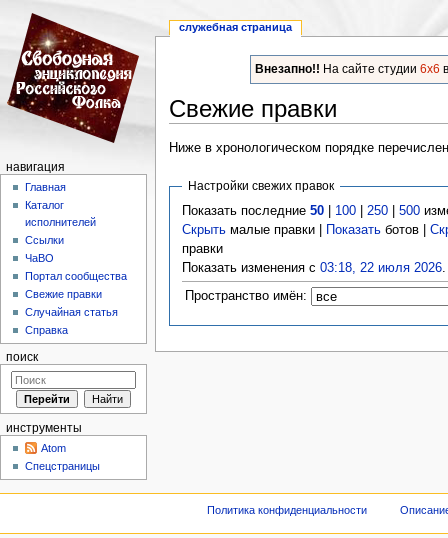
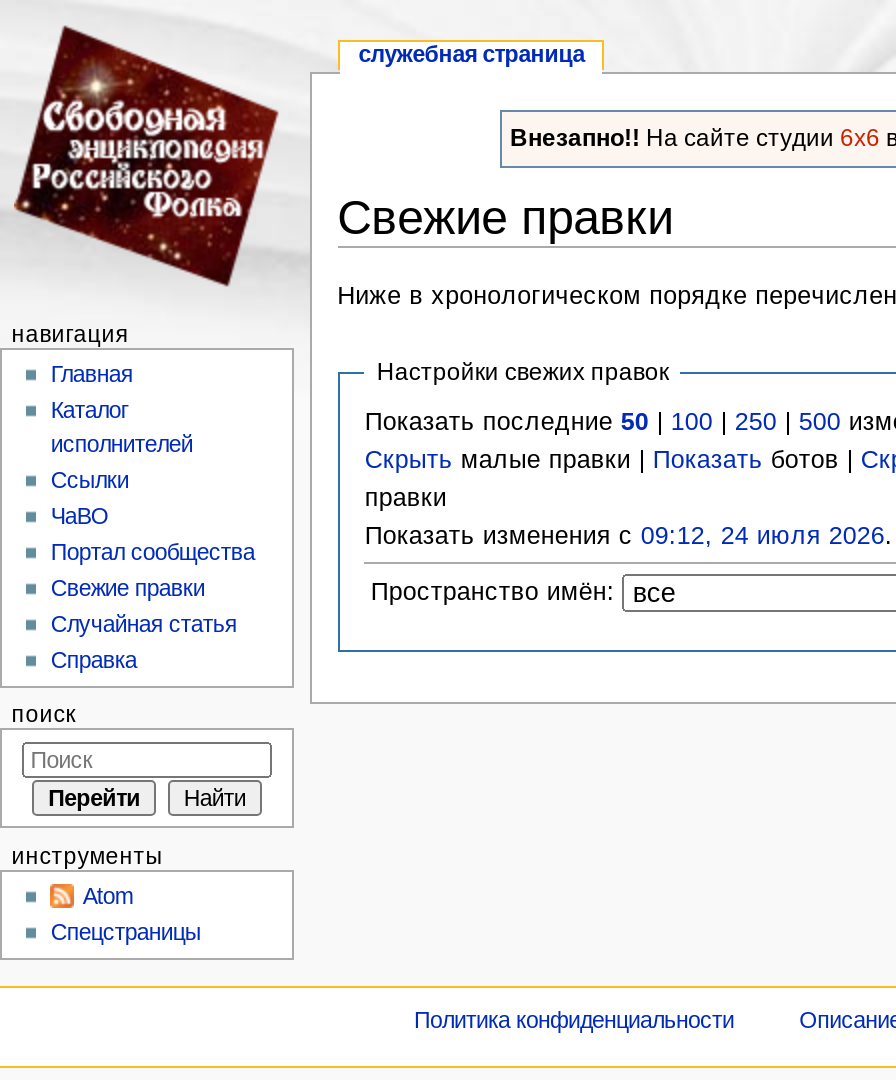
[182,261,446,275] Показать изменения с 03:18, 22 июля 2026. -> [365,522,893,550] Показать изменения с 09:12, 24 июля 2026.

